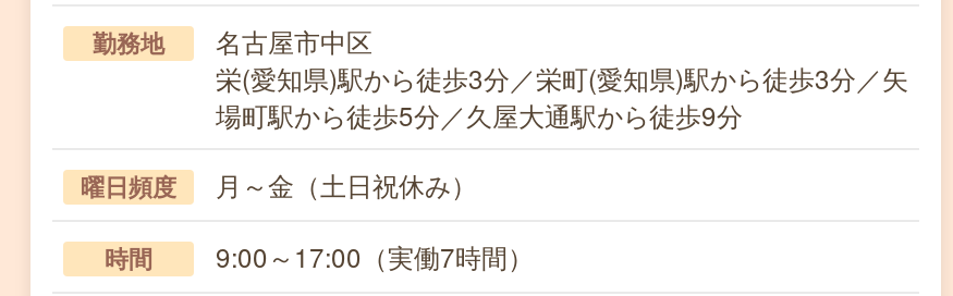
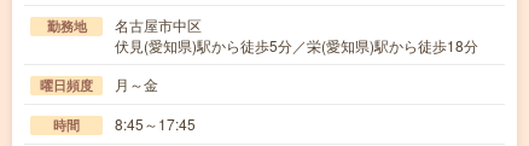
[216,59,908,133] 栄(愛知県)駅から徒歩3分／栄町(愛知県)駅から徒歩3分／矢 | 場町駅から徒歩5分／久屋大通駅から徒歩9分 -> [115,35,478,56] 伏見(愛知県)駅から徒歩5分／栄(愛知県)駅から徒歩18分
[216,165,477,202] 月～金（土日祝休み） -> [115,74,158,94] 月～金
[105,237,534,274] 時間 9:00～17:00（実働7時間） -> [53,113,196,134] 時間 8:45～17:45

